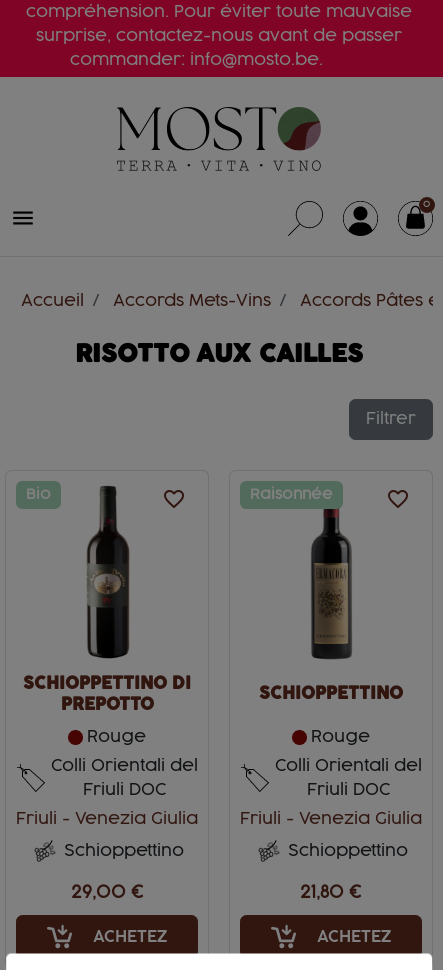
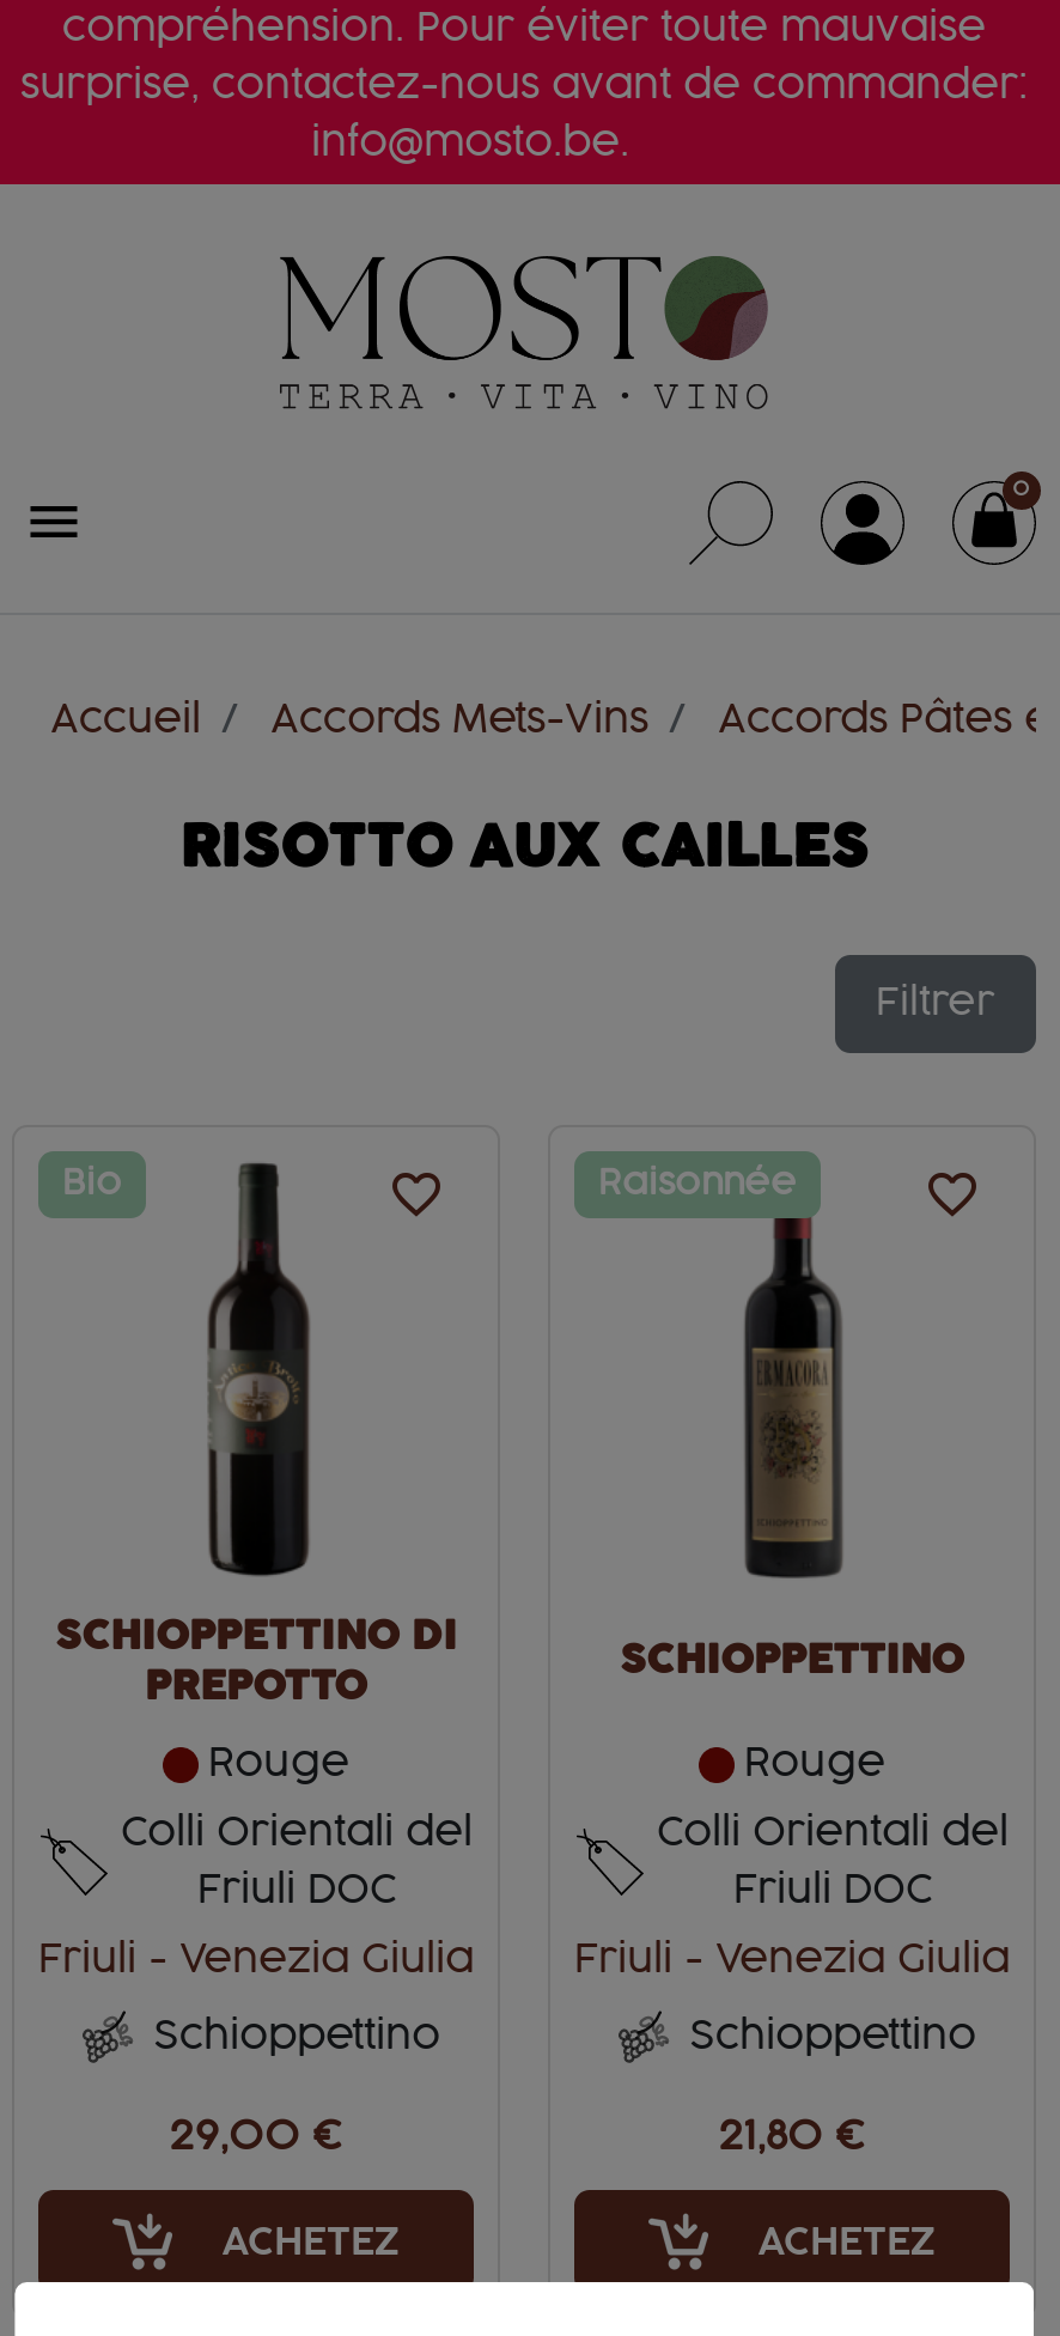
[36,28,402,44] surprise, contactez-nous avant de passer -> [20,67,1028,105] surprise, contactez-nous avant de commander:
[70,52,323,68] commander: info@mosto.be. -> [311,124,629,163] info@mosto.be.

